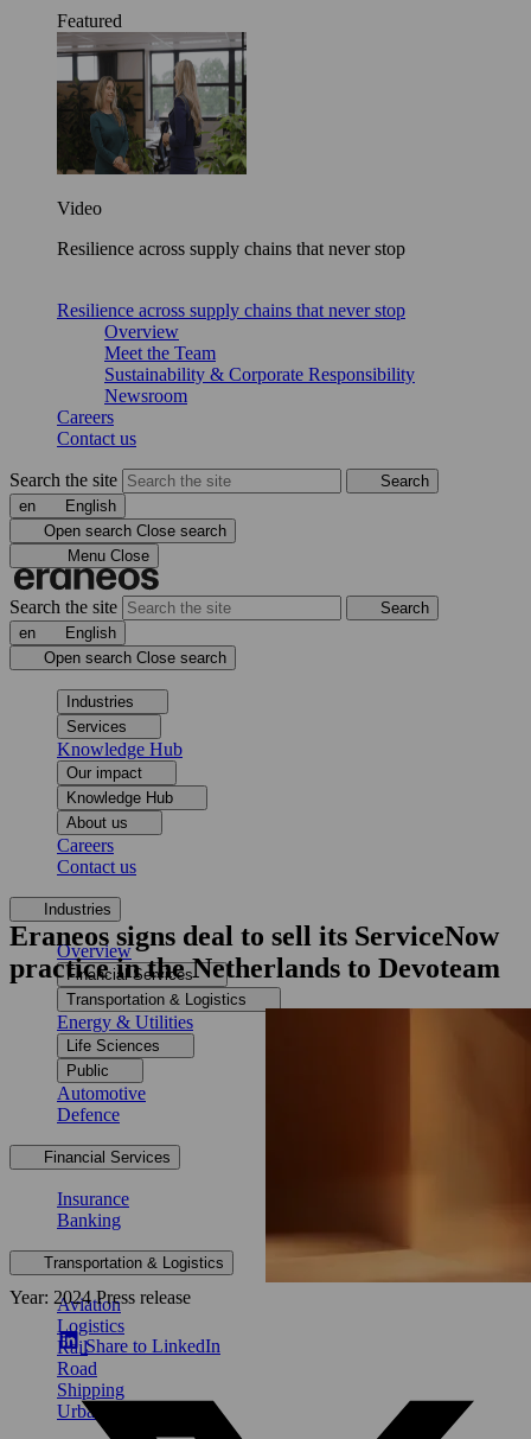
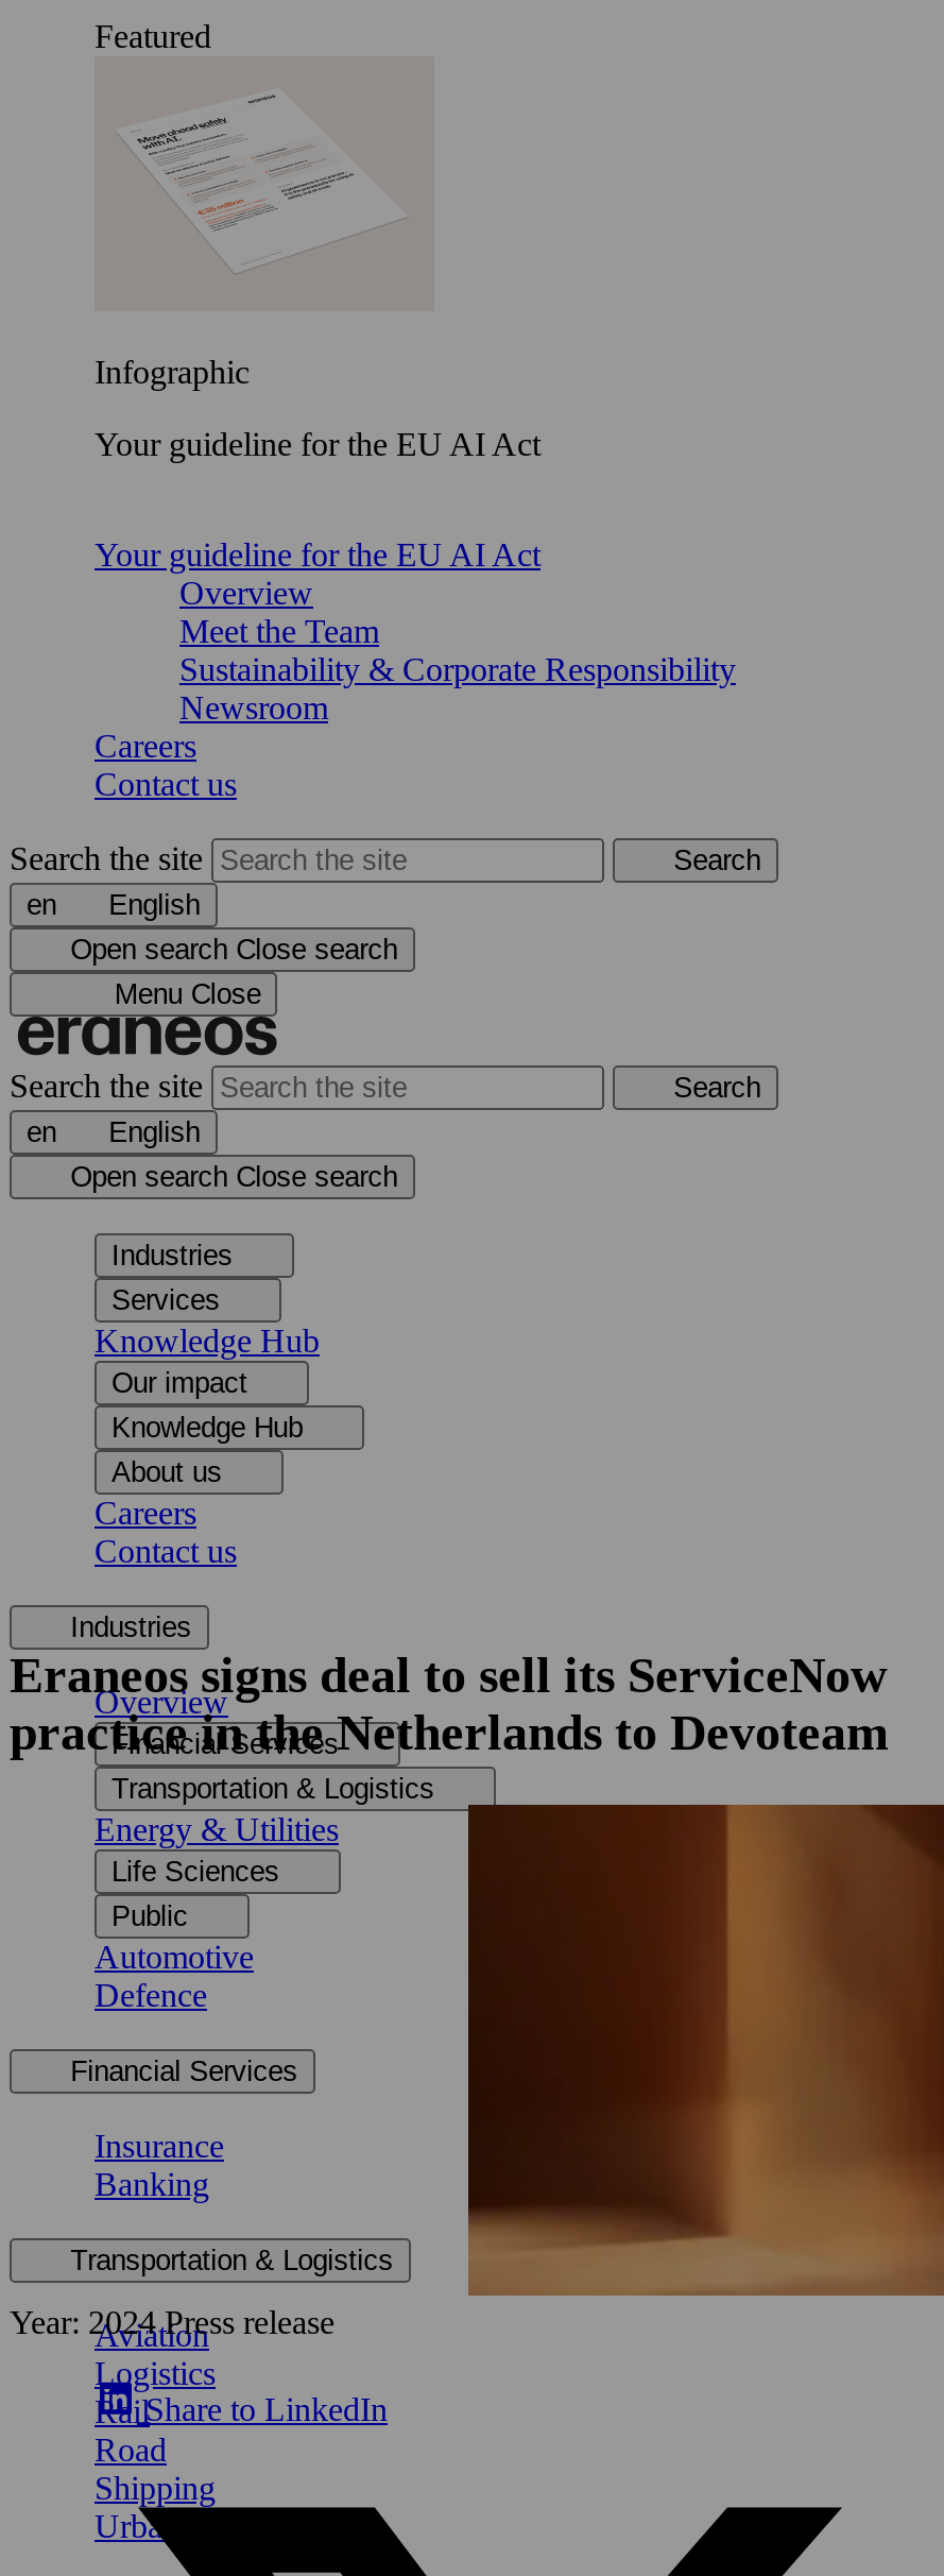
[56,31,248,176] [image] -> none
[57,198,102,218] Video -> [95,354,250,390] Infographic
[57,239,405,259] Resilience across supply chains that never stop -> [95,426,540,462] Your guideline for the EU AI Act
[57,300,405,320] Resilience across supply chains that never stop -> [95,537,540,573] Your guideline for the EU AI Act

